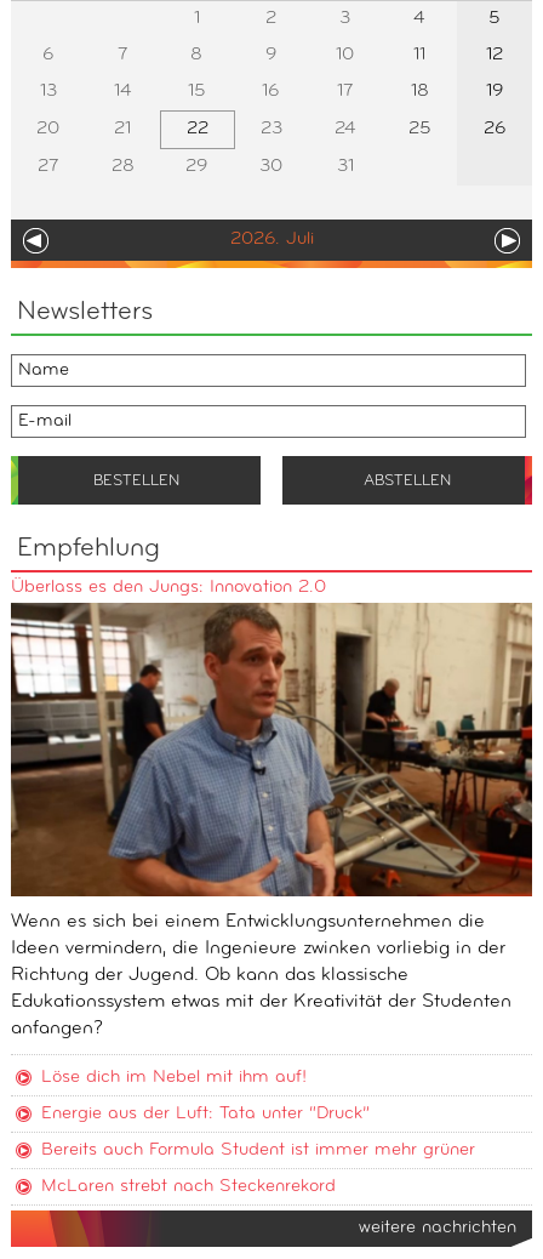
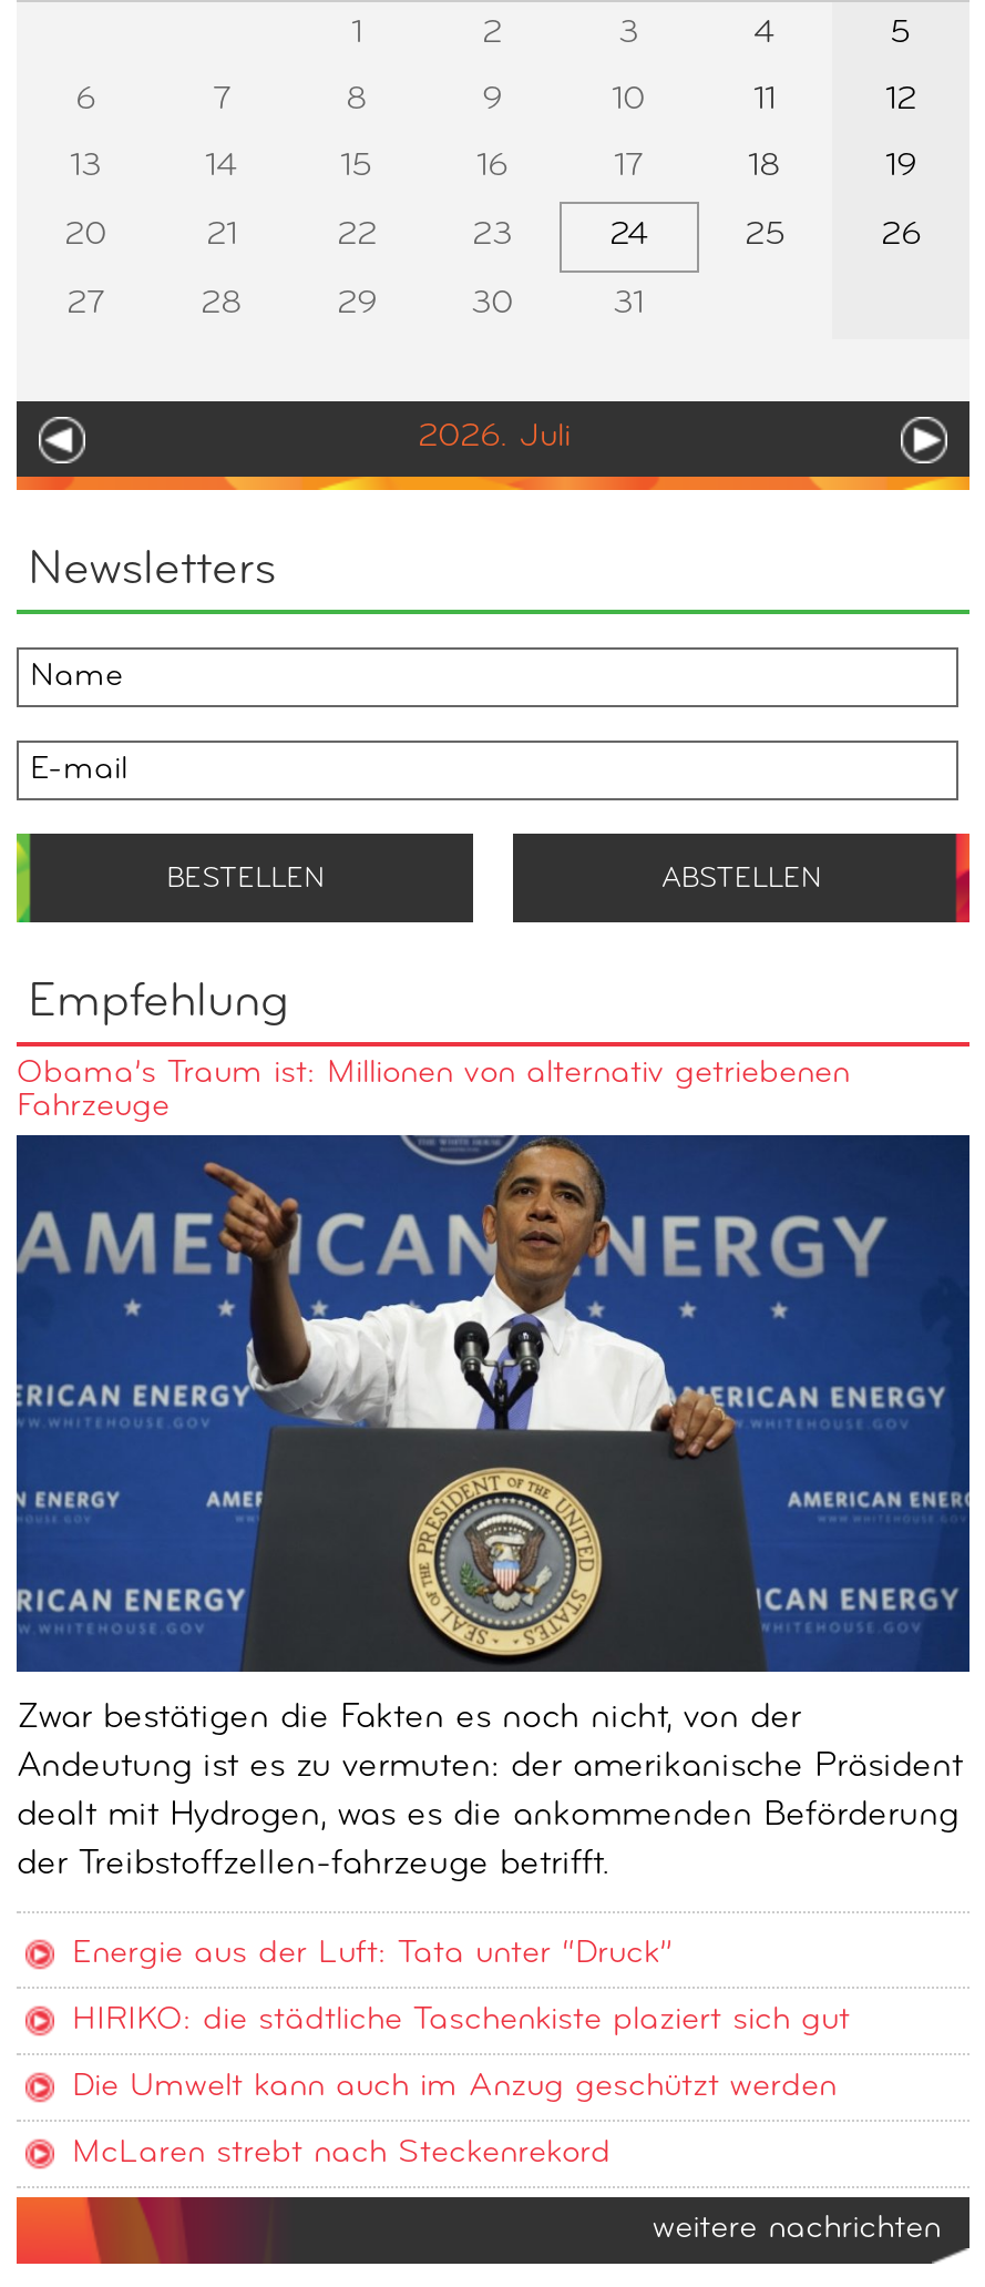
[11,579,326,597] Überlass es den Jungs: Innovation 2.0 -> [17,1058,850,1124] Obama’s Traum ist: Millionen von alternativ getriebenen | Fahrzeuge
[10,602,533,1087] [image] | Wenn es sich bei einem Entwicklungsunternehmen die | Ideen vermindern, die Ingenieure zwinken vorliebig in der | Richtung der Jugend. Ob kann das klassische | Edukationssystem etwas mit der Kreativität der Studenten | anfangen? | Löse dich im Nebel mit ihm auf! -> [14,1102,972,1882] [image] | Zwar bestätigen die Fakten es noch nicht, von der | Andeutung ist es zu vermuten: der amerikanische Präsident | dealt mit Hydrogen, was es die ankommenden Beförderung | der Treibstoffzellen-fahrzeuge betrifft.
moved [41,1105,370,1123] -> [72,1938,673,1971]: Energie aus der Luft: Tata unter “Druck”
[41,1141,475,1159] Bereits auch Formula Student ist immer mehr grüner -> [72,2004,850,2104] HIRIKO: die städtliche Taschenkiste plaziert sich gut | Die Umwelt kann auch im Anzug geschützt werden

